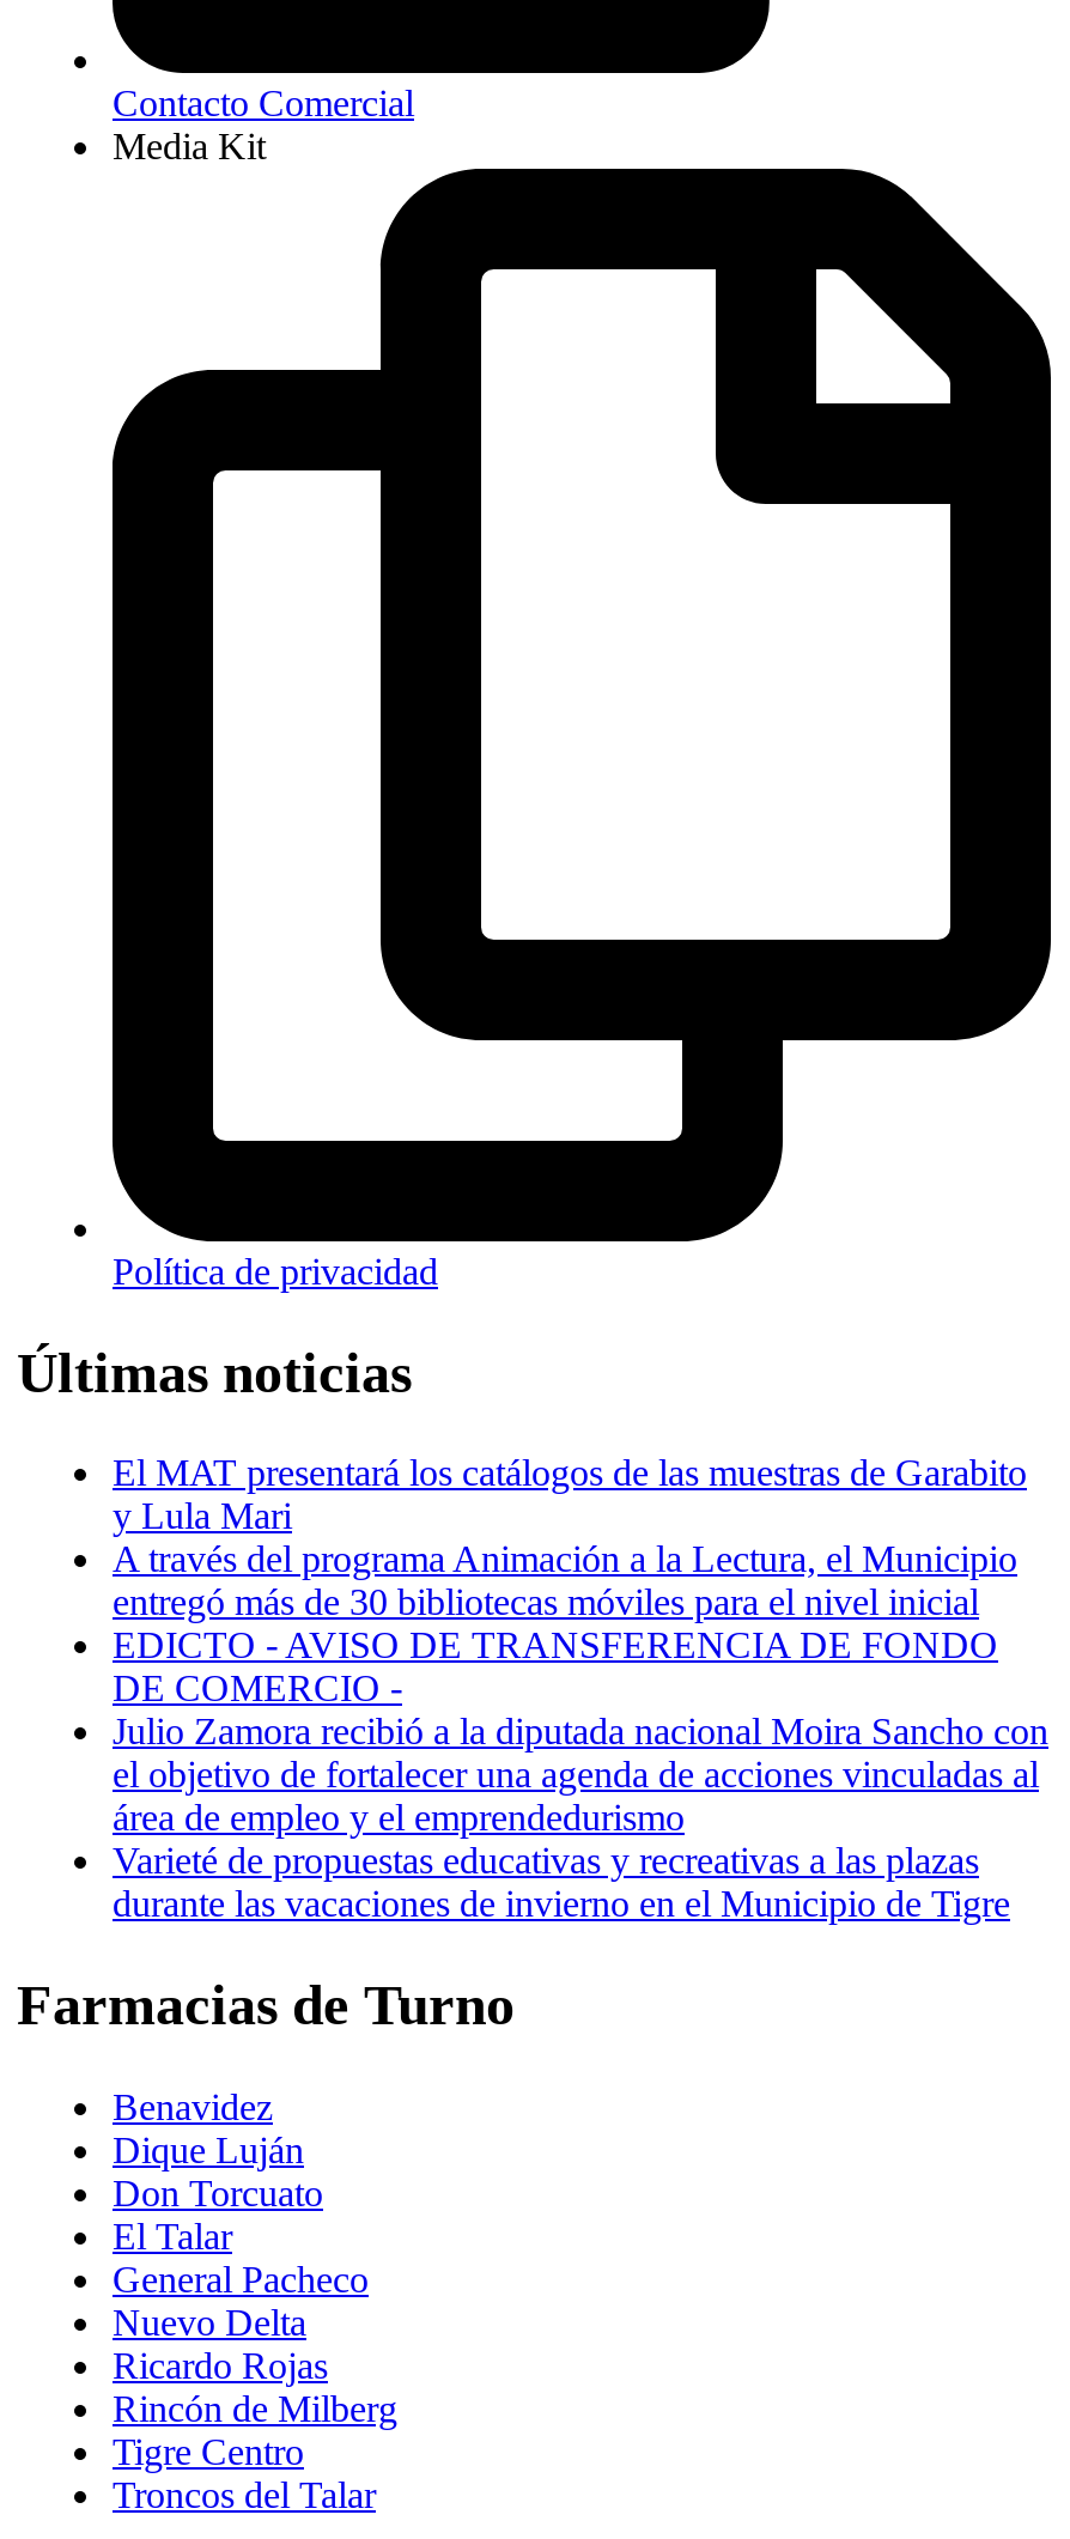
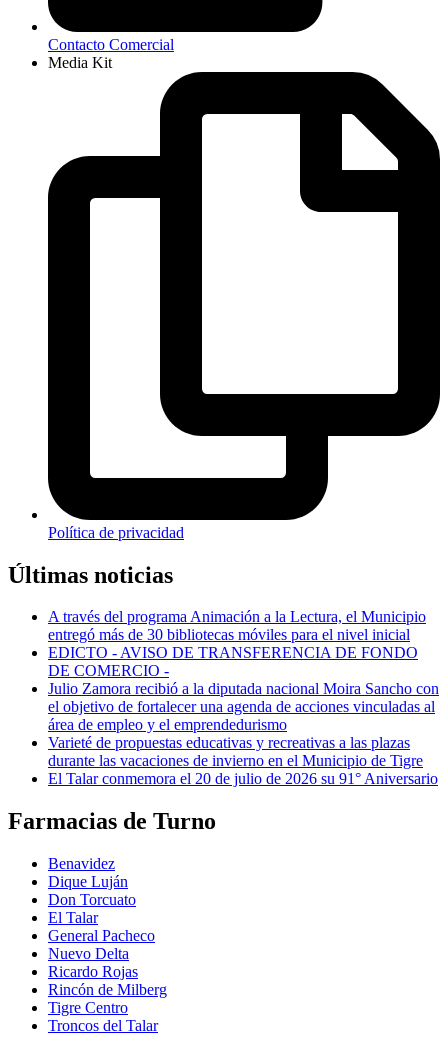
[113,1453,1027,1537] El MAT presentará los catálogos de las muestras de Garabito | y Lula Mari -> none
moved [113,1539,1048,1925] -> [48,608,439,769]: A través del programa Animación a la Lectura, el Municipio | entregó más de 30 bibliotecas móviles para el nivel inicial | EDICTO - AVISO DE TRANSFERENCIA DE FONDO | ... | Varieté de propuestas educativas y recreativas a las plazas | durante las vacaciones de invierno en el Municipio de Tigre
none -> [48,770,438,787] El Talar conmemora el 20 de julio de 2026 su 91° Aniversario

